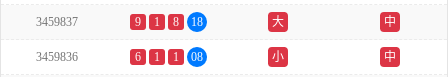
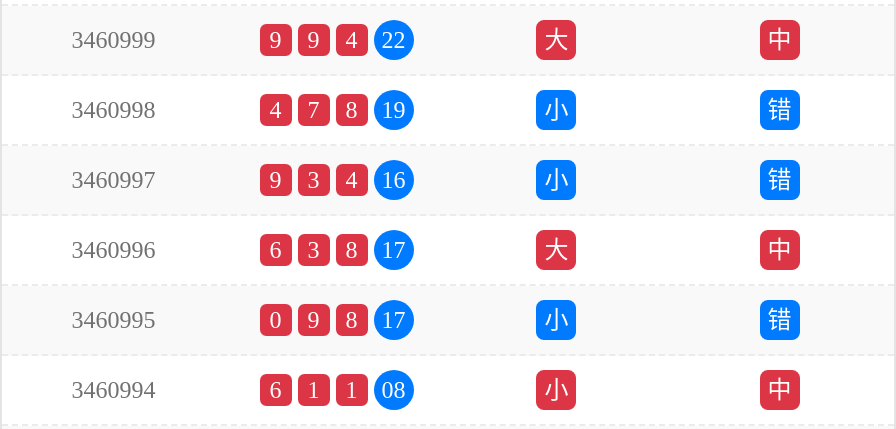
[36,15,78,29] 3459837 -> [72,26,156,54] 3460999
[154,15,160,29] 1 -> [308,26,320,54] 9
[173,15,179,29] 8 -> [346,26,358,54] 4
[191,15,203,29] 18 -> [382,26,406,54] 22
[36,50,78,64] 3459836 -> [72,96,792,404] 3460998 | 4 | 7 | 8 | 19 | 小 | 错 | 3460997 | 9 | 3 | 4 | 16 | 小 | 错 | 3460996 | 6 | 3 | 8 | 17 | 大 | 中 | 3460995 | 0 | 9 | 8 | 17 | 小 | 错 | 3460994

